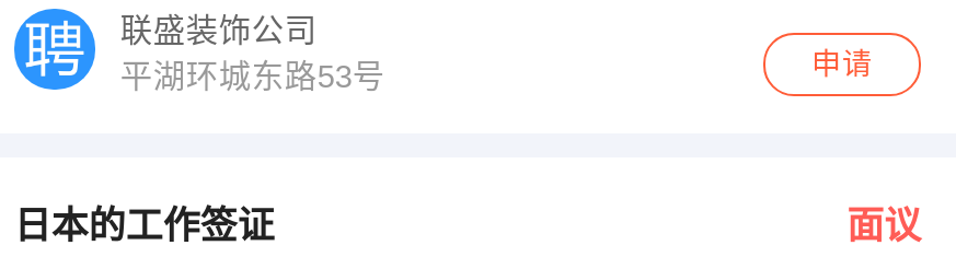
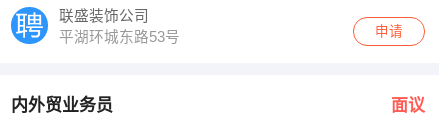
[14,205,275,247] 日本的工作签证 -> [11,96,113,115] 内外贸业务员

